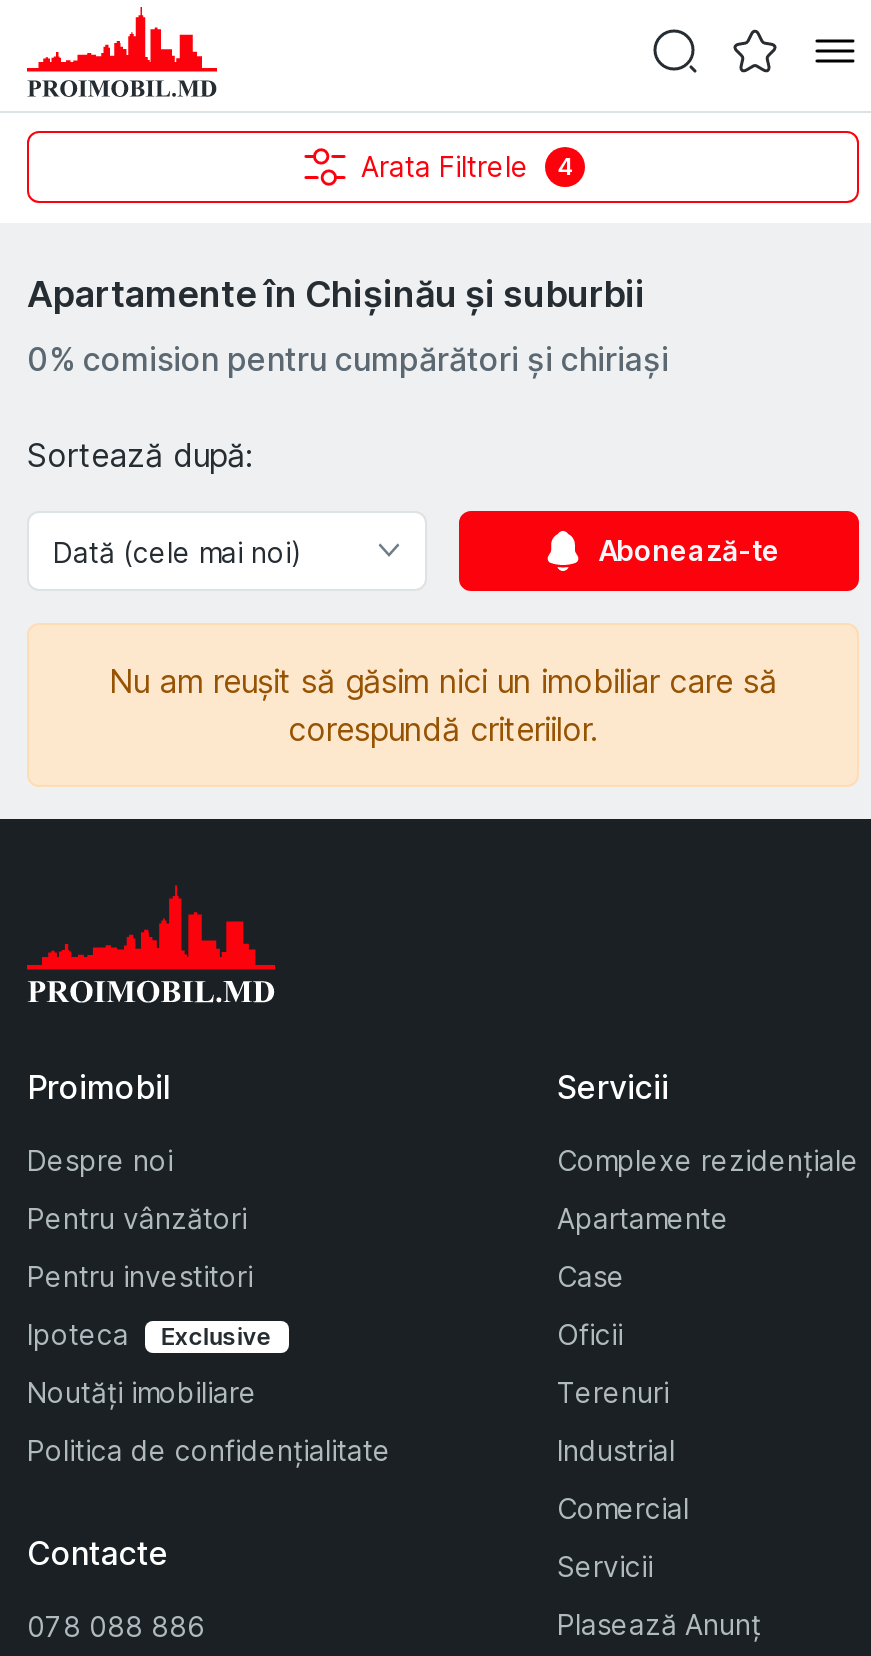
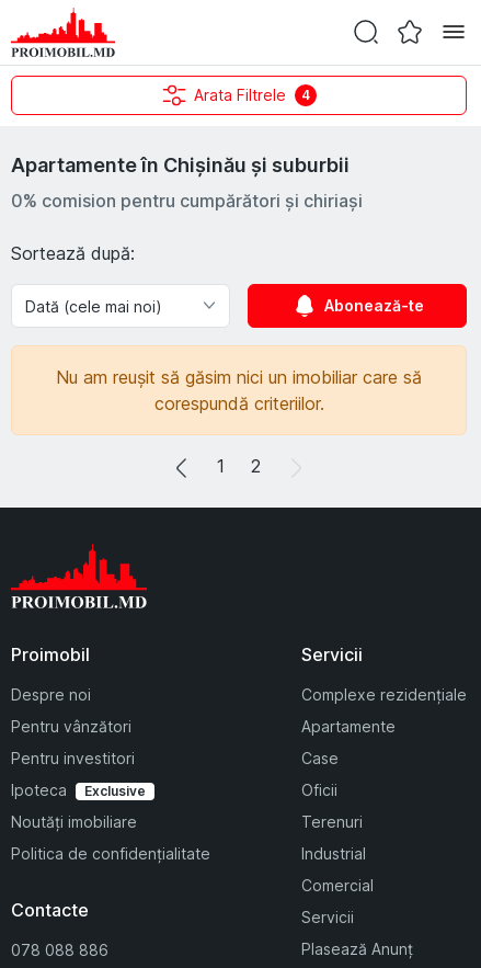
none -> [217,455,261,477] 1 | 2

